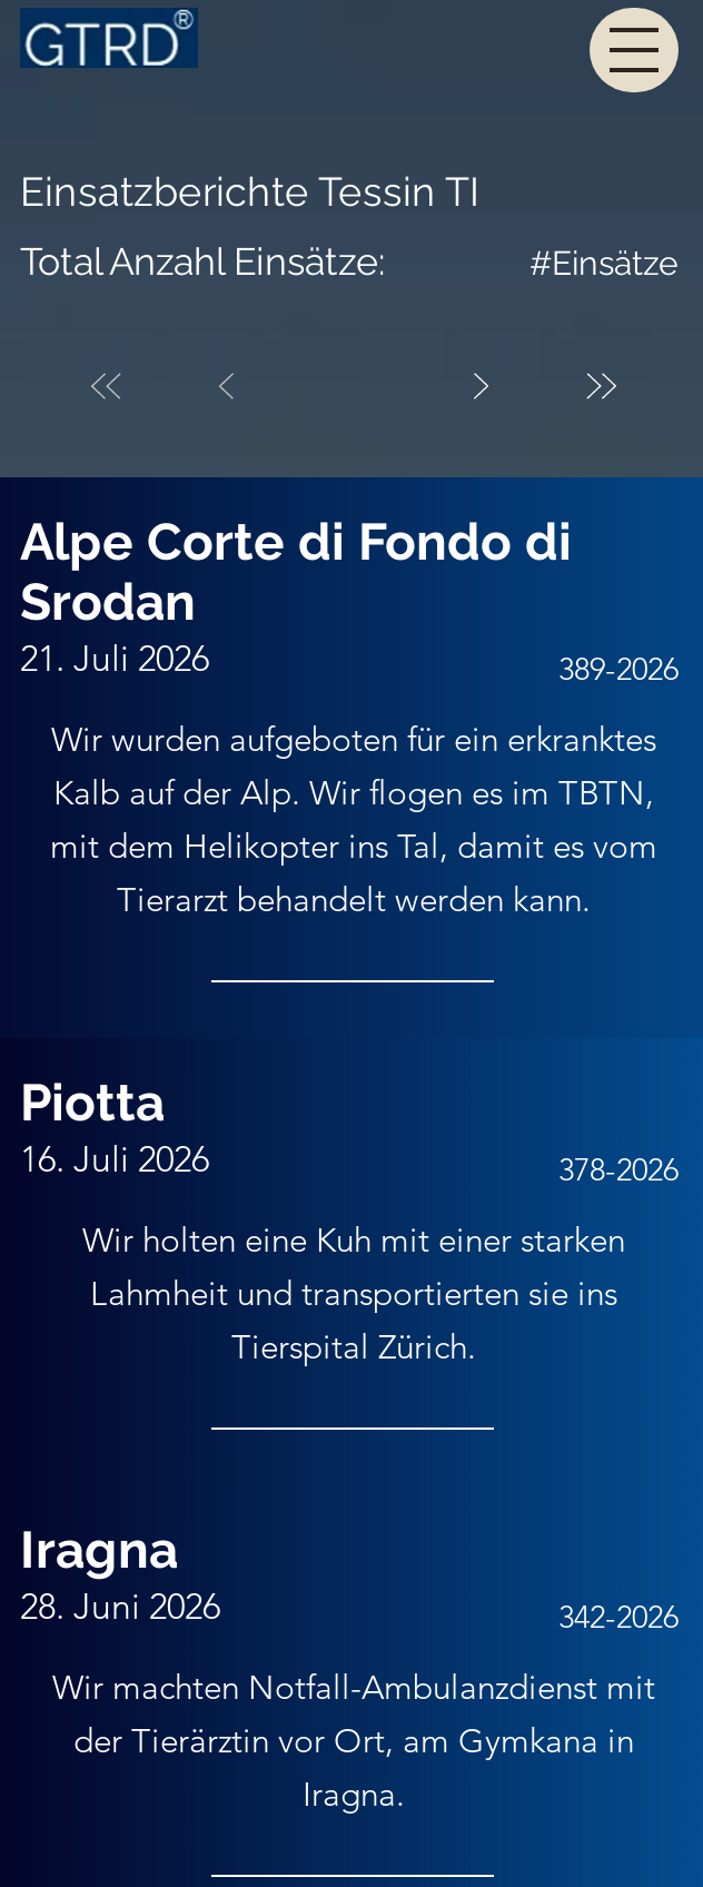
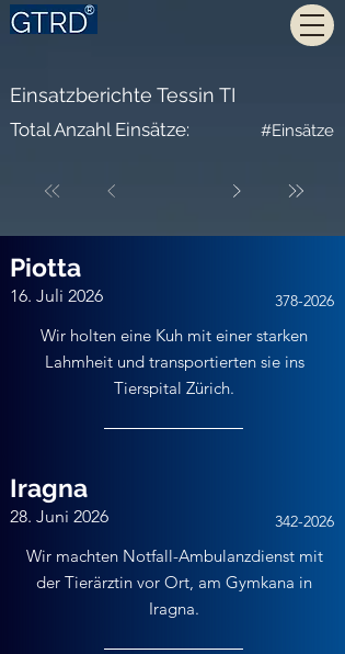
[20,510,679,919] Alpe Corte di Fondo di | Srodan | 389-2026 | 21. Juli 2026 | Wir wurden aufgeboten für ein erkranktes | Kalb auf der Alp. Wir flogen es im TBTN, | mit dem Helikopter ins Tal, damit es vom | Tierarzt behandelt werden kann. -> none

